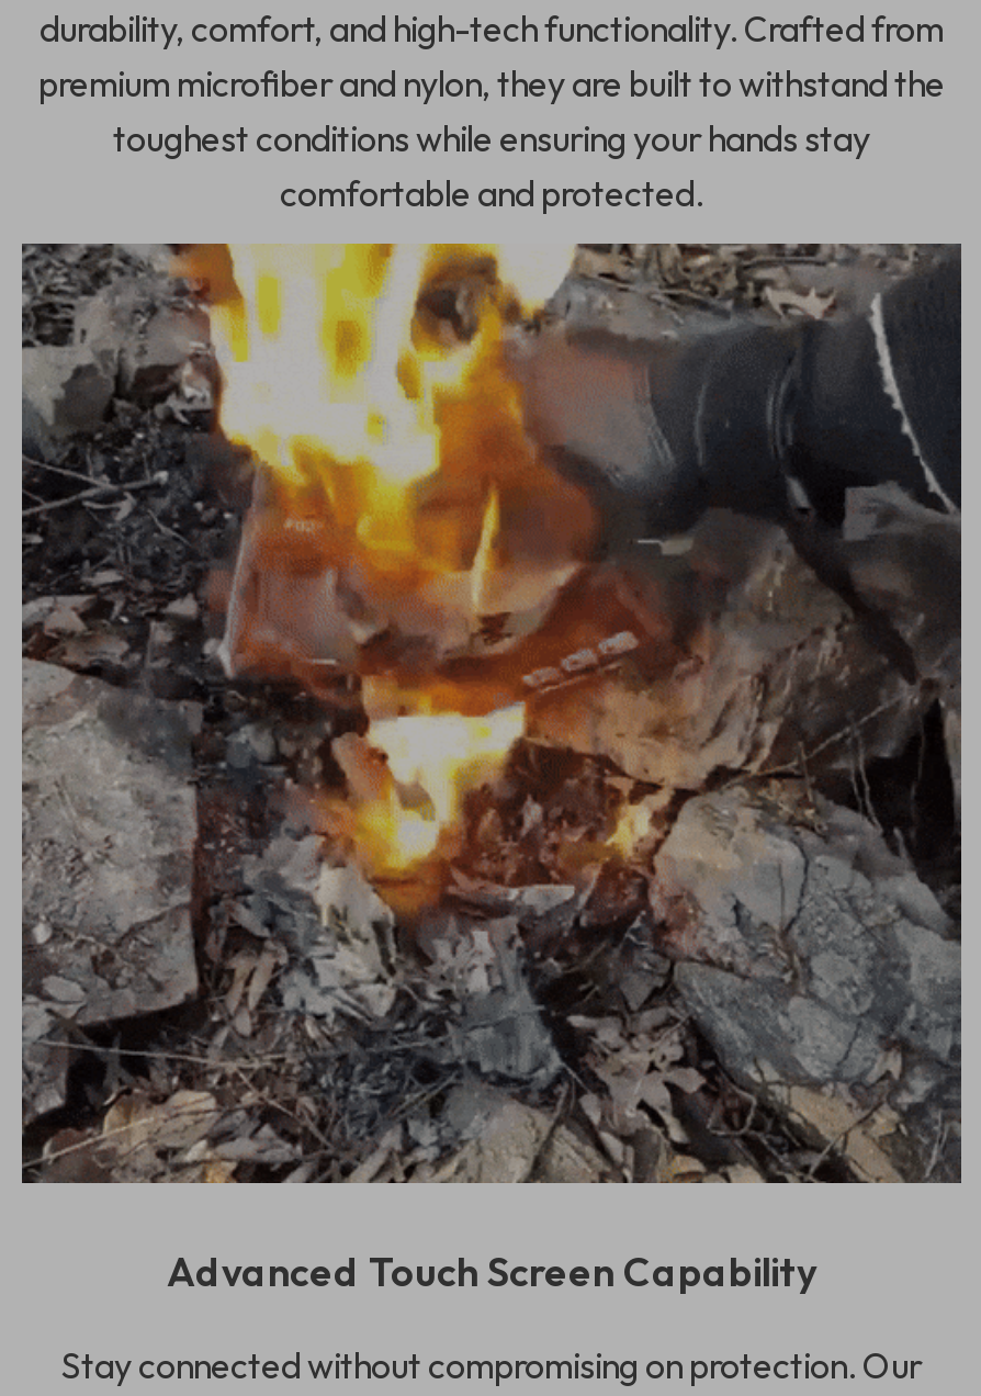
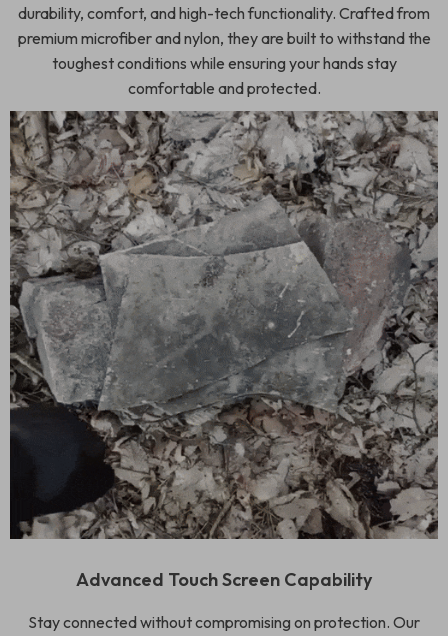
[22,241,963,1185] [image] -> [9,110,439,540] [image]

